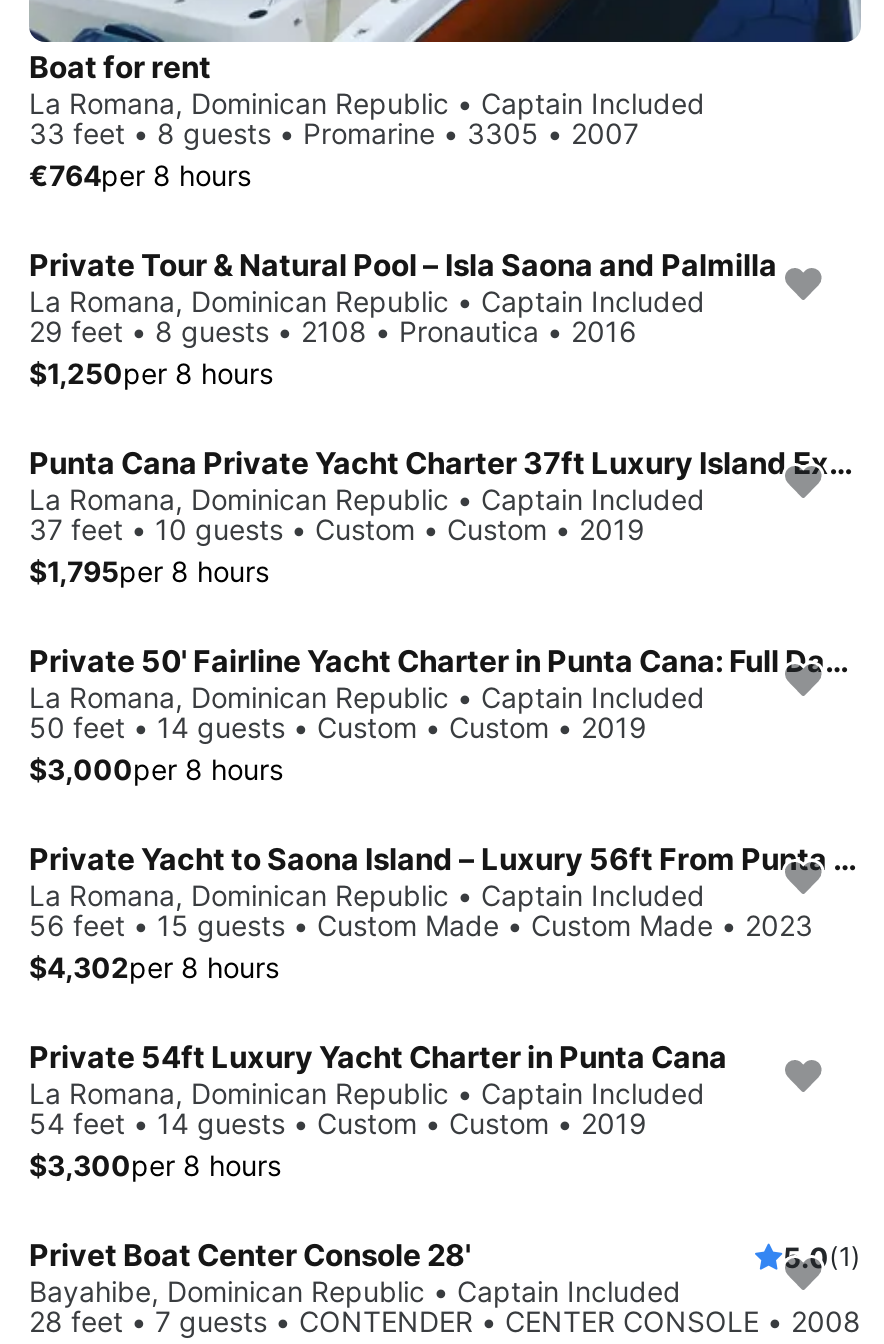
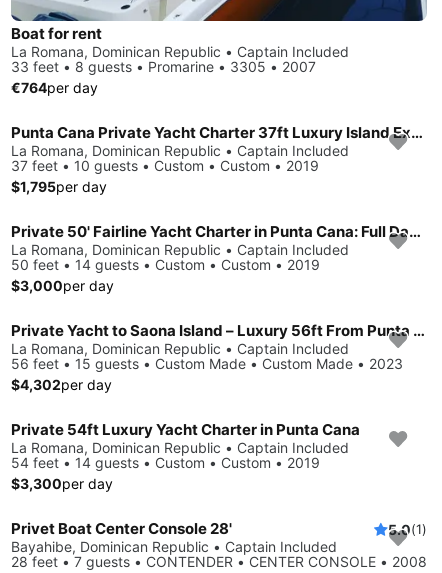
[29,159,777,391] €764per 8 hours | Private Tour & Natural Pool – Isla Saona and Palmilla | La Romana, Dominican Republic • Captain Included | 29 feet • 8 guests • 2108 • Pronautica • 2016 | $1,250per 8 hours -> [11,79,98,96] €764per day
[29,555,269,589] $1,795per 8 hours -> [11,178,107,195] $1,795per day
[29,753,283,787] $3,000per 8 hours -> [11,277,114,294] $3,000per day
[29,951,279,985] $4,302per 8 hours -> [11,376,112,393] $4,302per day
[29,1149,281,1183] $3,300per 8 hours -> [11,475,113,492] $3,300per day

